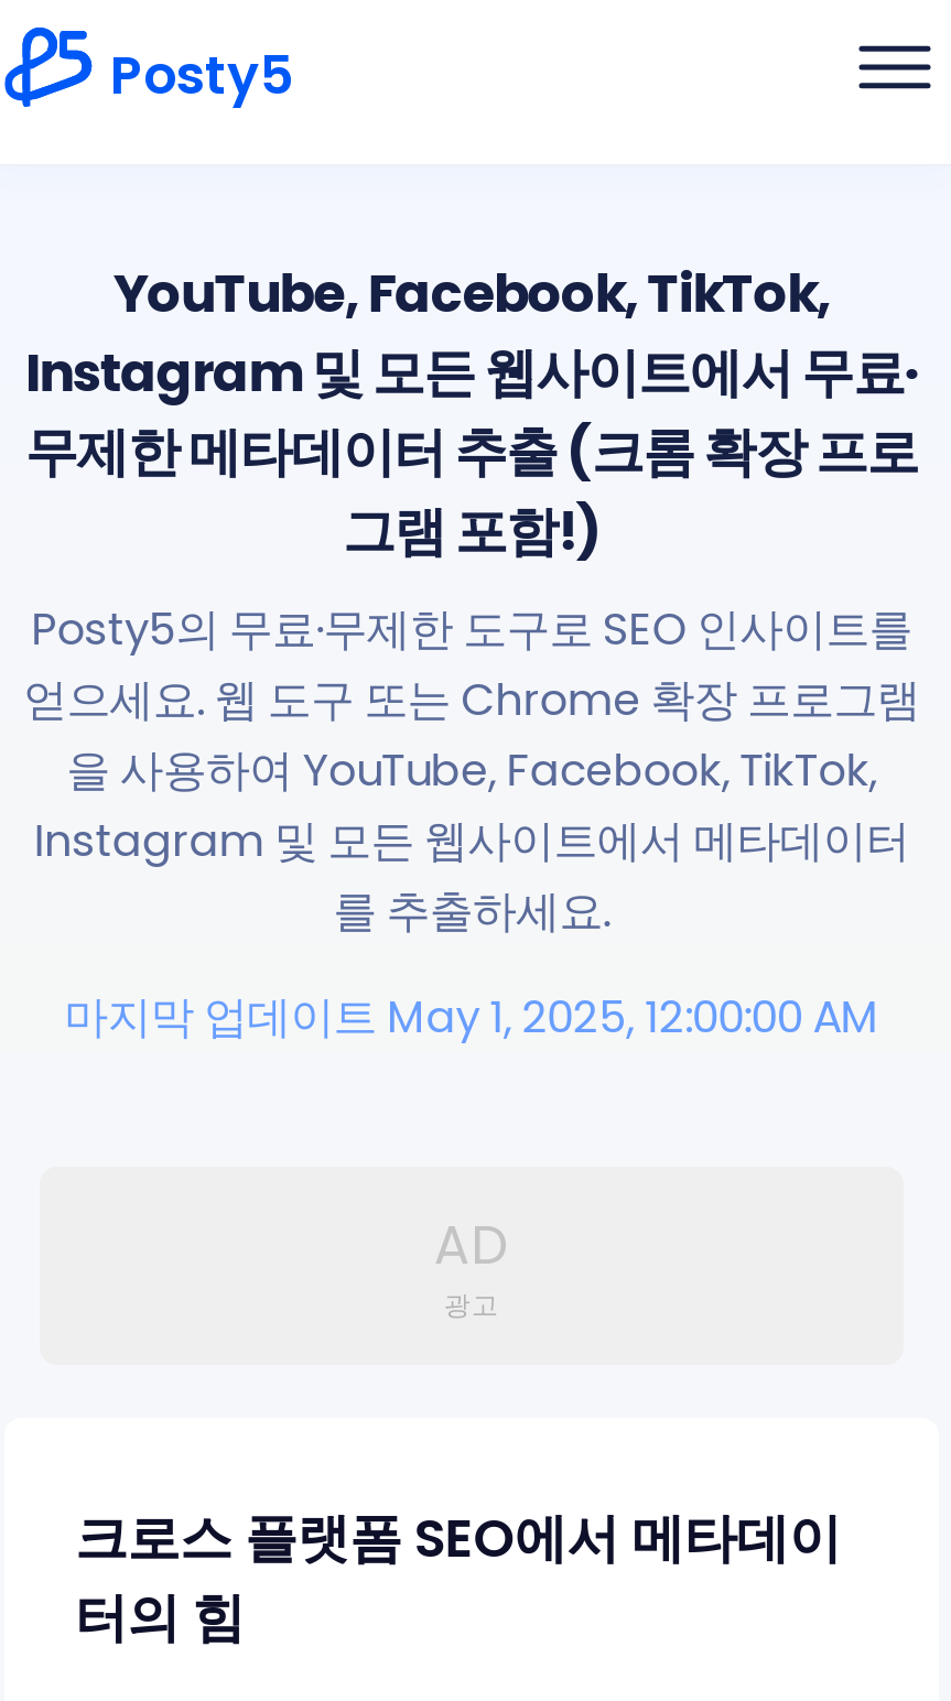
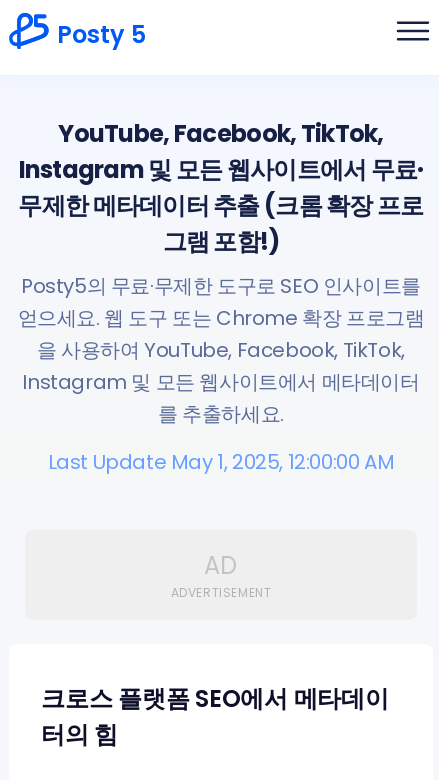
[110,39,293,111] Posty5 -> [57,18,146,51] Posty 5
[64,986,879,1048] 마지막 업데이트 May 1, 2025, 12:00:00 AM -> [48,448,394,476] Last Update May 1, 2025, 12:00:00 AM
[444,1286,499,1323] 광고 -> [171,584,271,601] ADVERTISEMENT

